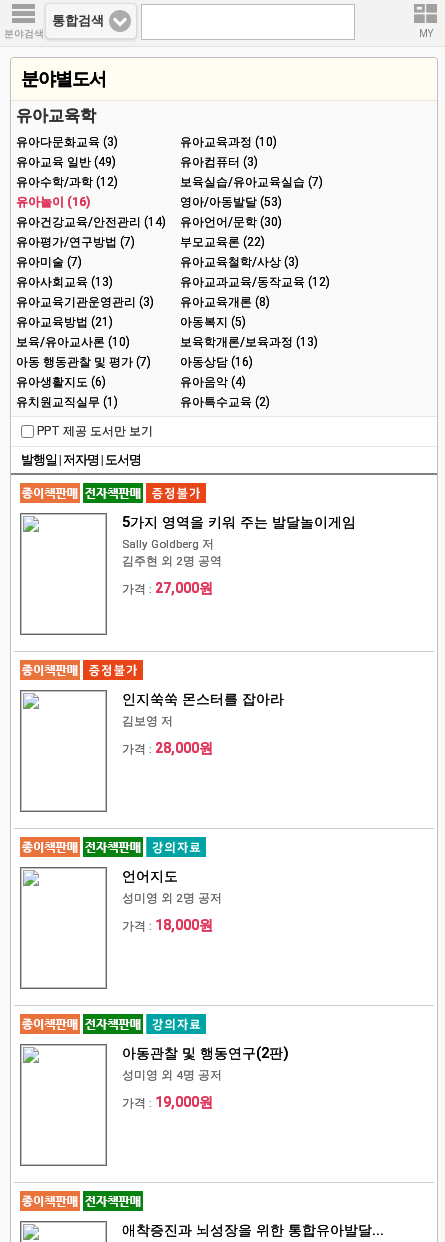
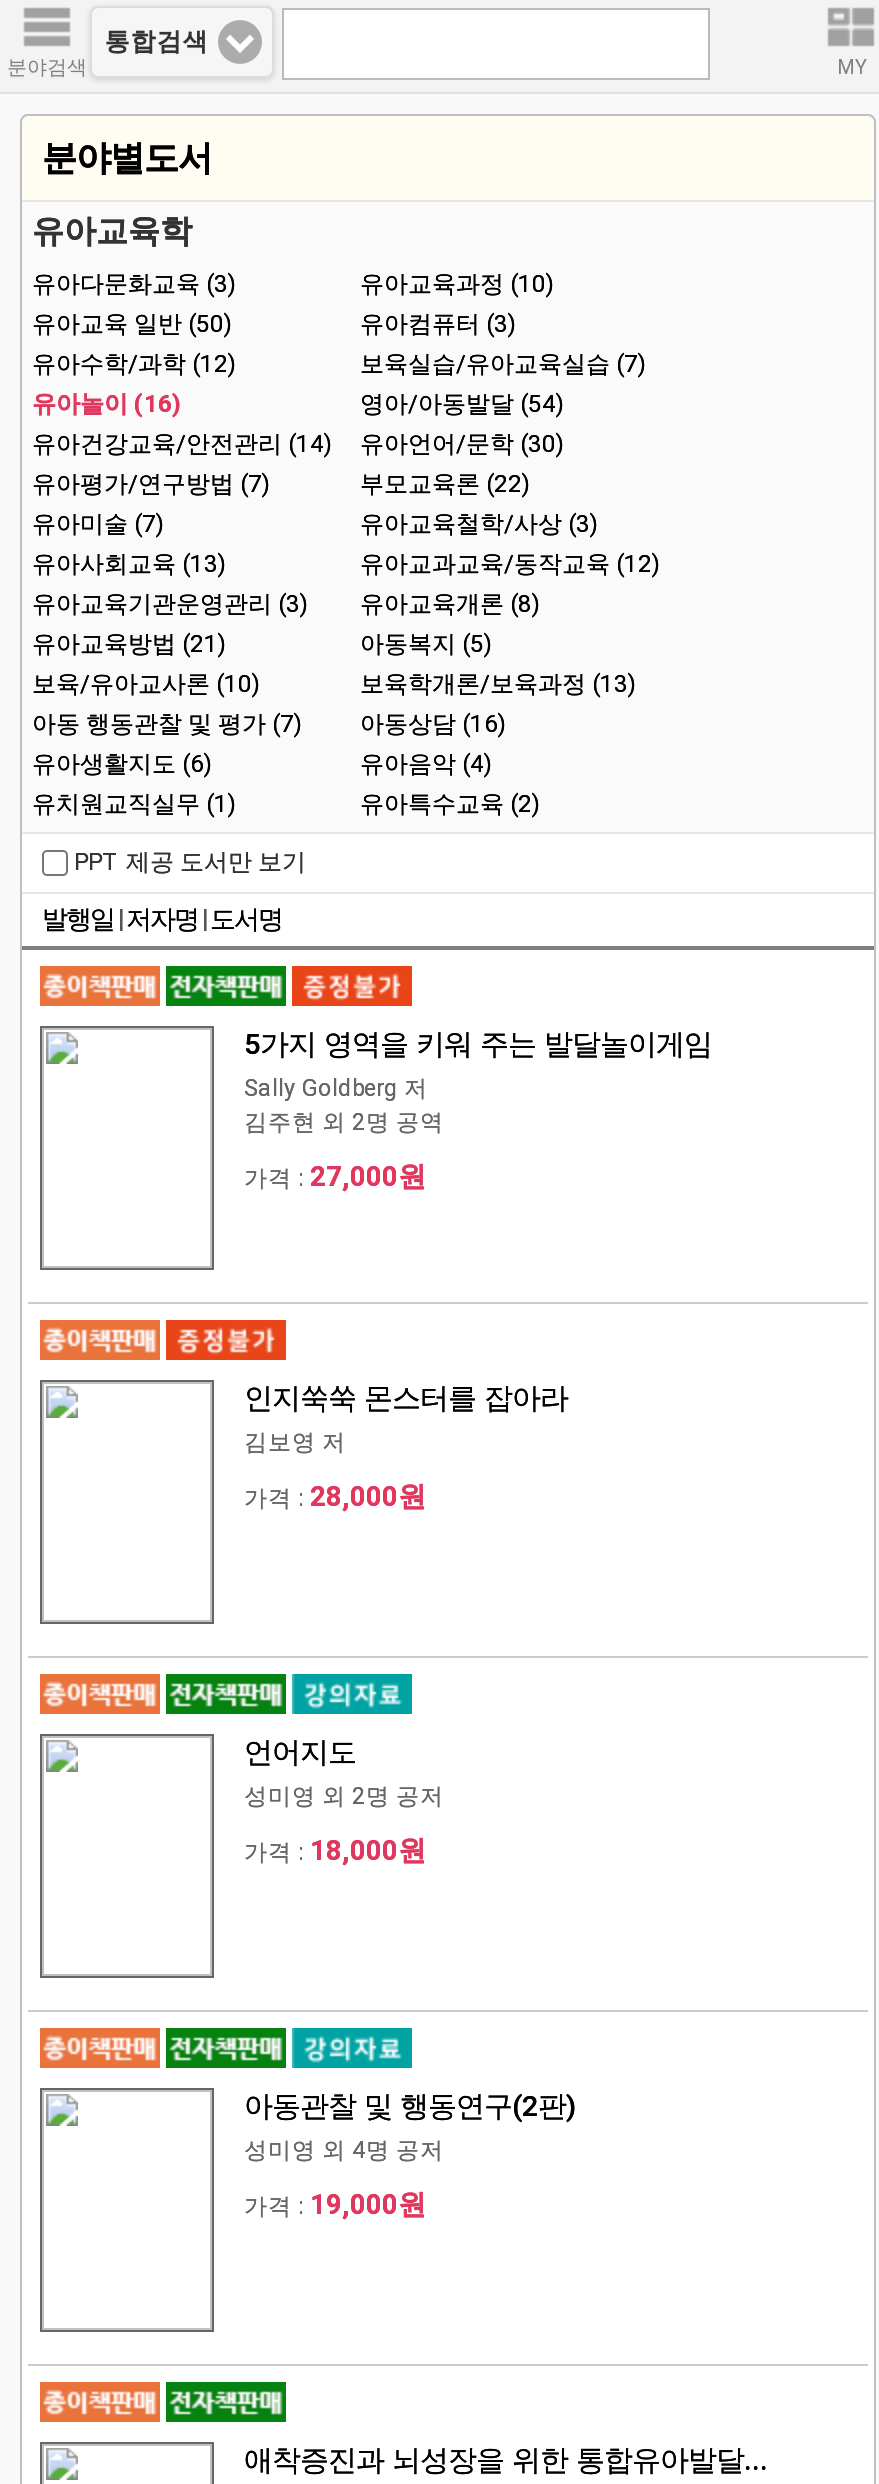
[16,155,116,169] 유아교육 일반 (49) -> [32,310,232,338] 유아교육 일반 (50)
[180,195,282,209] 영아/아동발달 (53) -> [360,390,564,418] 영아/아동발달 (54)

